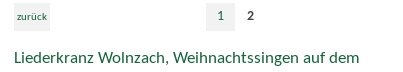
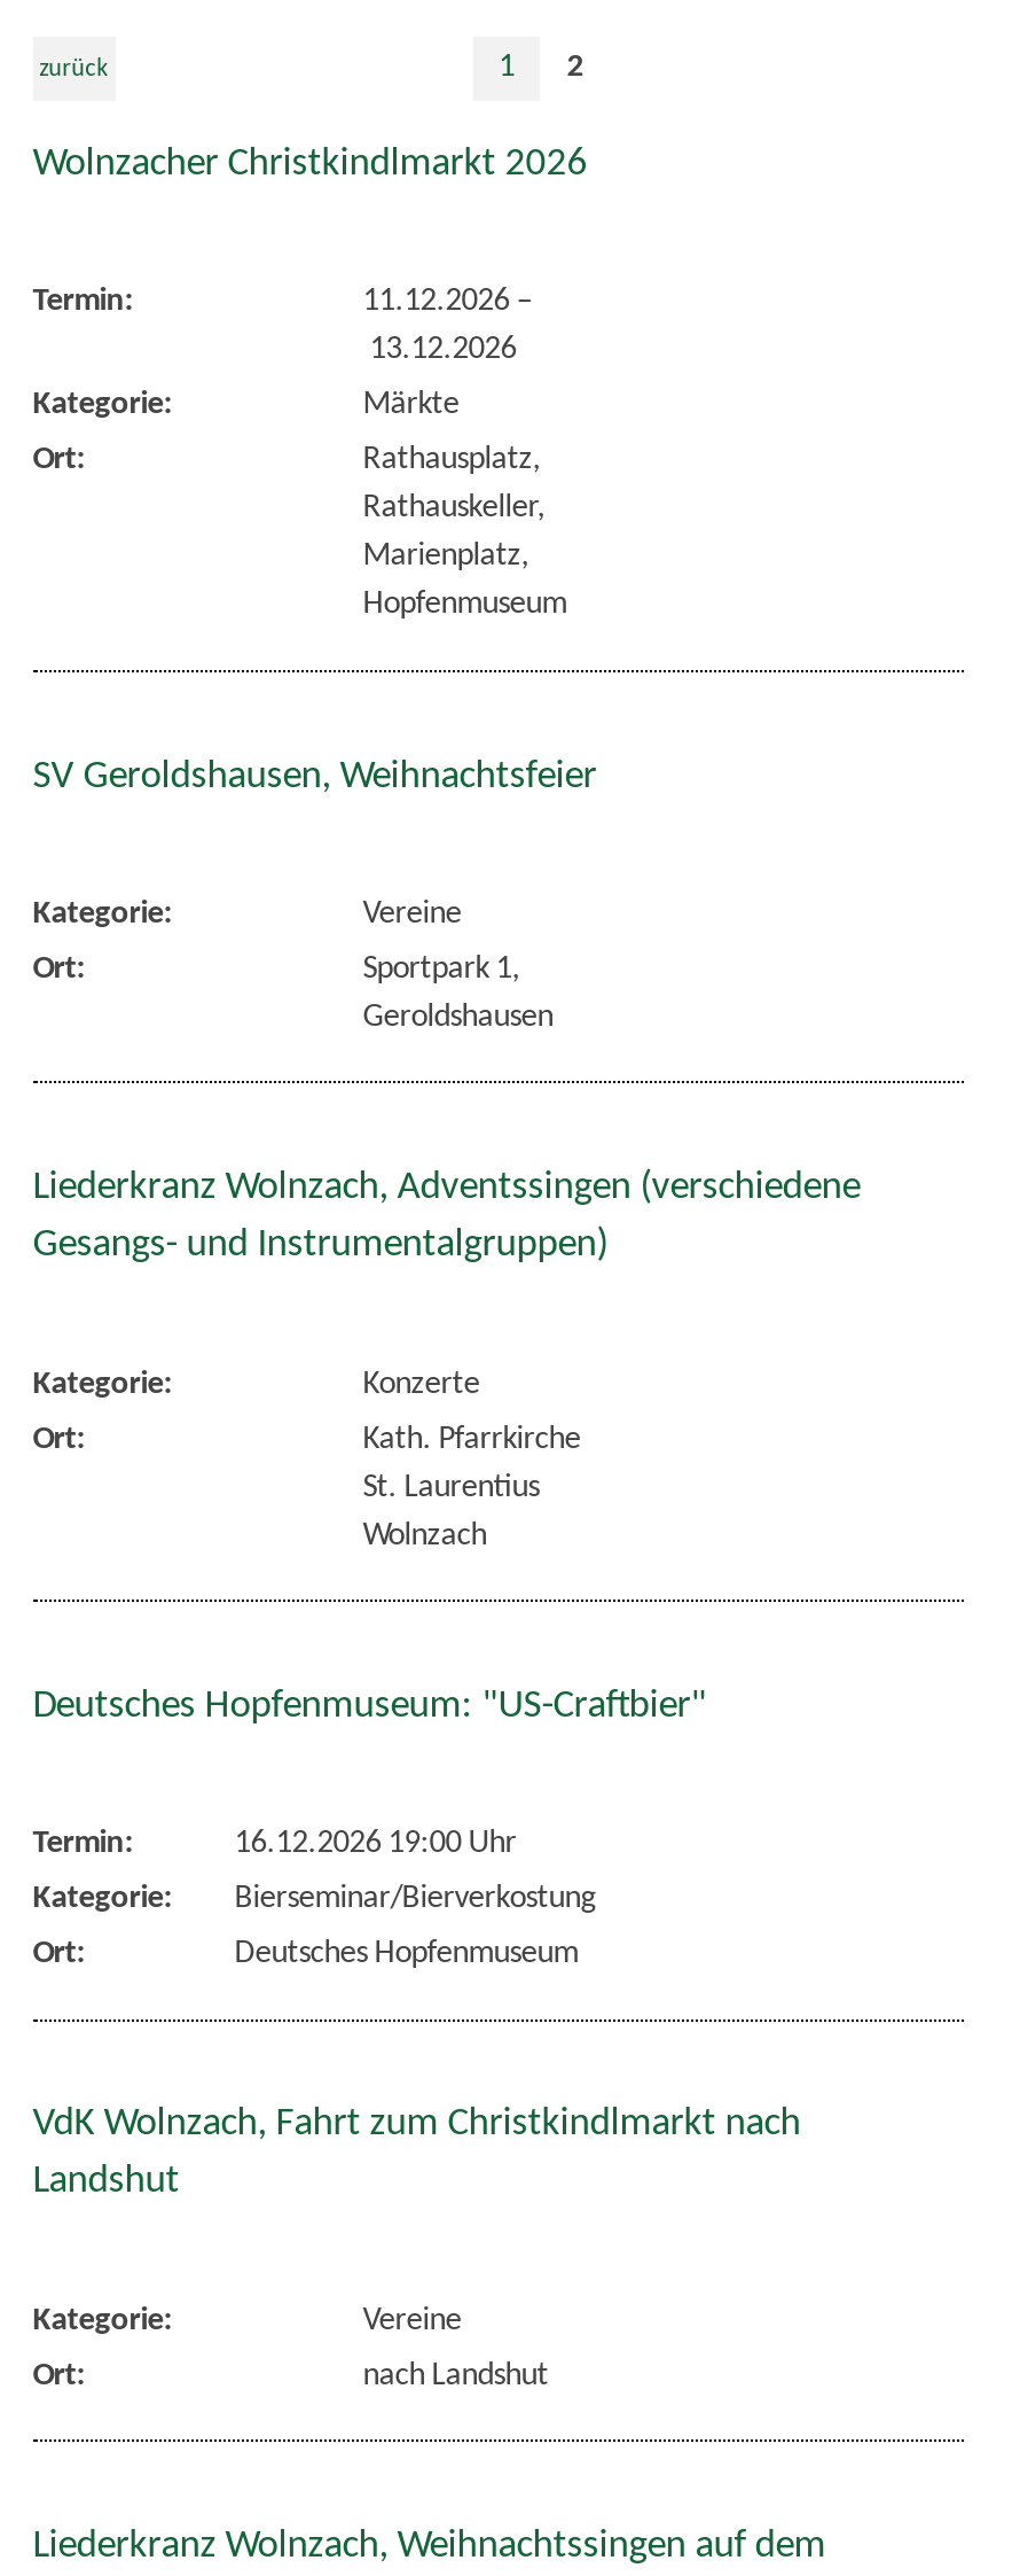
none -> [33,145,587,184] Wolnzacher Christkindlmarkt 2026
none -> [33,286,567,623] Termin: | 11.12.2026 – | 13.12.2026 | Kategorie: | Märkte | Ort: | Rathausplatz, | Rathauskeller, | Marienplatz, | Hopfenmuseum
none -> [33,756,597,795] SV Geroldshausen, Weihnachtsfeier
none -> [33,897,553,1035] Kategorie: | Vereine | Ort: | Sportpark 1, | Geroldshausen
none -> [33,1169,860,1265] Liederkranz Wolnzach, Adventssingen (verschiedene | Gesangs- und Instrumentalgruppen)
none -> [33,1367,581,1553] Kategorie: | Konzerte | Ort: | Kath. Pfarrkirche | St. Laurentius | Wolnzach
none -> [33,1686,707,1725] Deutsches Hopfenmuseum: "US-Craftbier"
none -> [33,1827,597,1972] Termin: | 16.12.2026 19:00 Uhr | Kategorie: | Bierseminar/Bierverkostung | Ort: | Deutsches Hopfenmuseum
none -> [33,2105,801,2202] VdK Wolnzach, Fahrt zum Christkindlmarkt nach | Landshut
none -> [33,2304,549,2393] Kategorie: | Vereine | Ort: | nach Landshut

